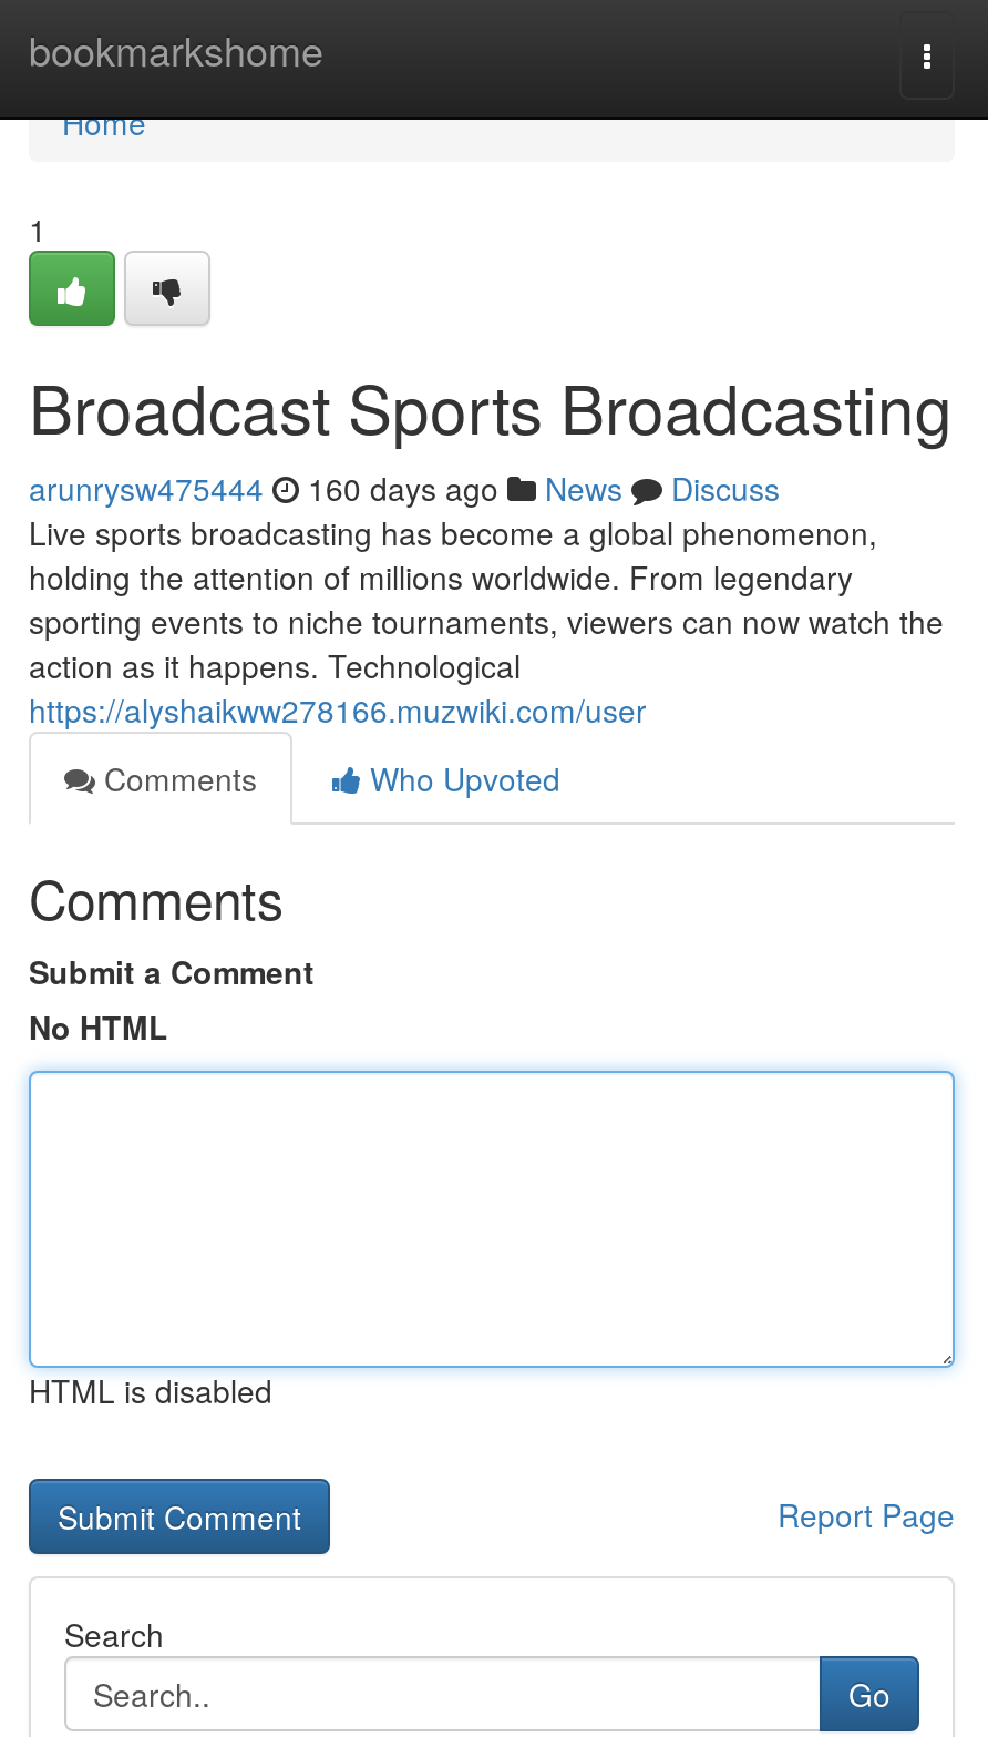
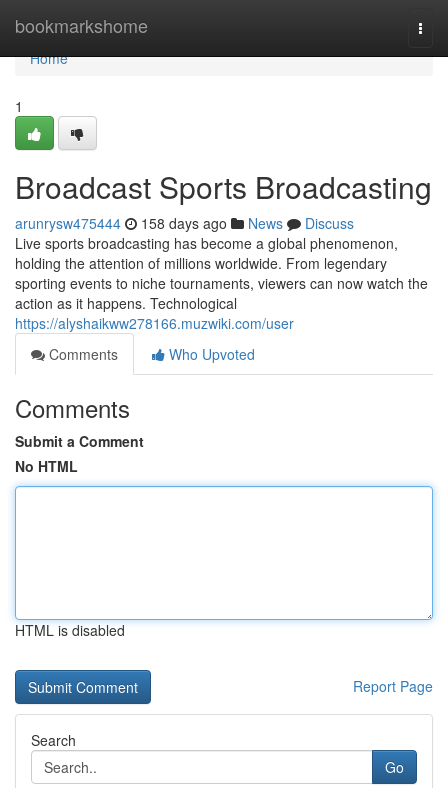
[29,466,780,510] arunrysw475444 160 days ago News Discuss -> [15,213,354,233] arunrysw475444 158 days ago News Discuss

